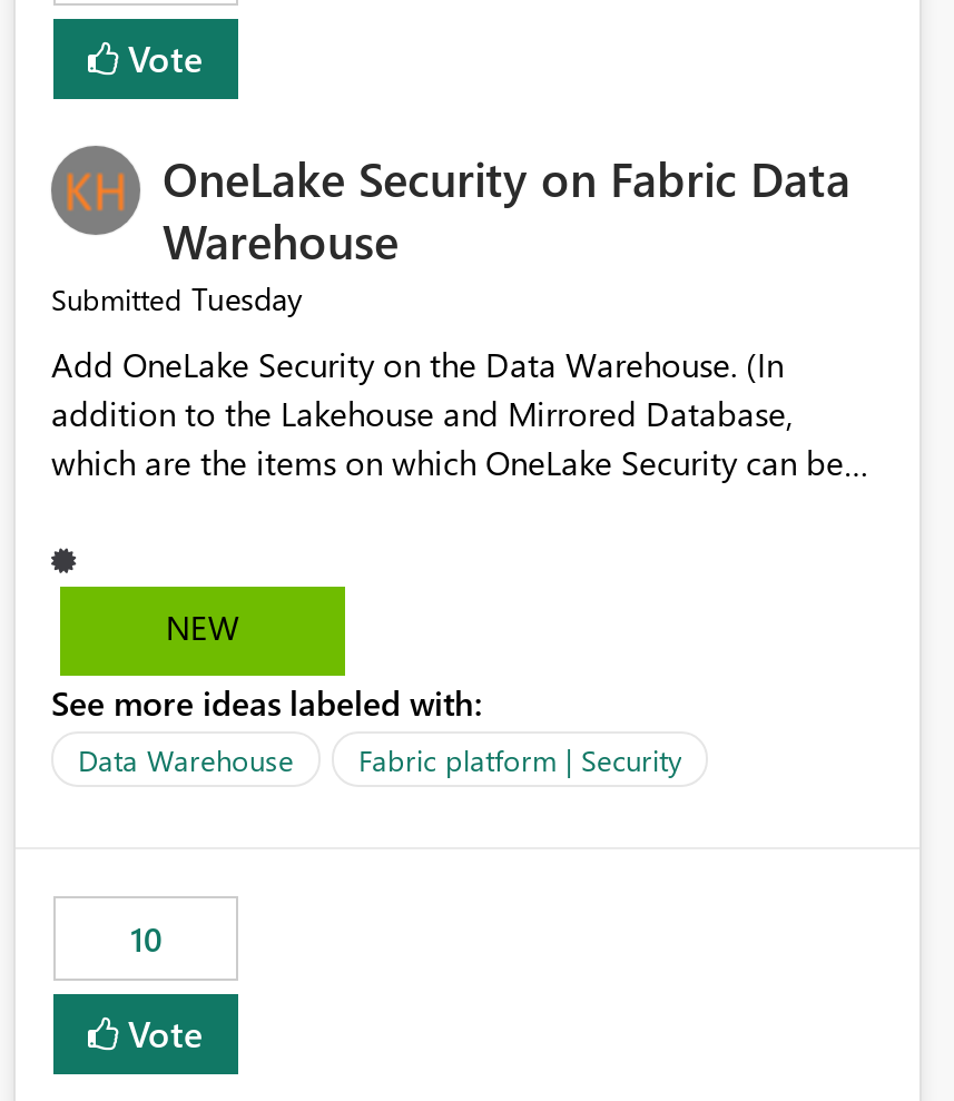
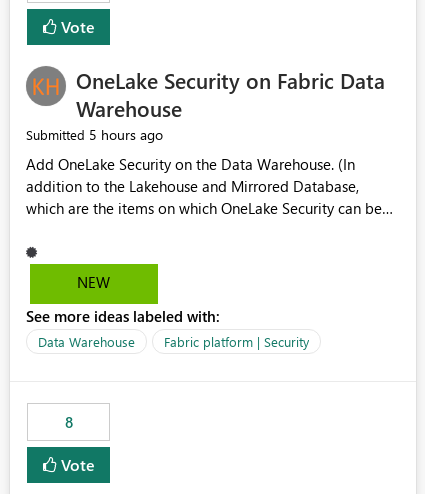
[51,278,303,320] Submitted Tuesday -> [26,125,163,144] Submitted 5 hours ago
[130,917,161,962] 10 -> [64,412,72,432] 8

